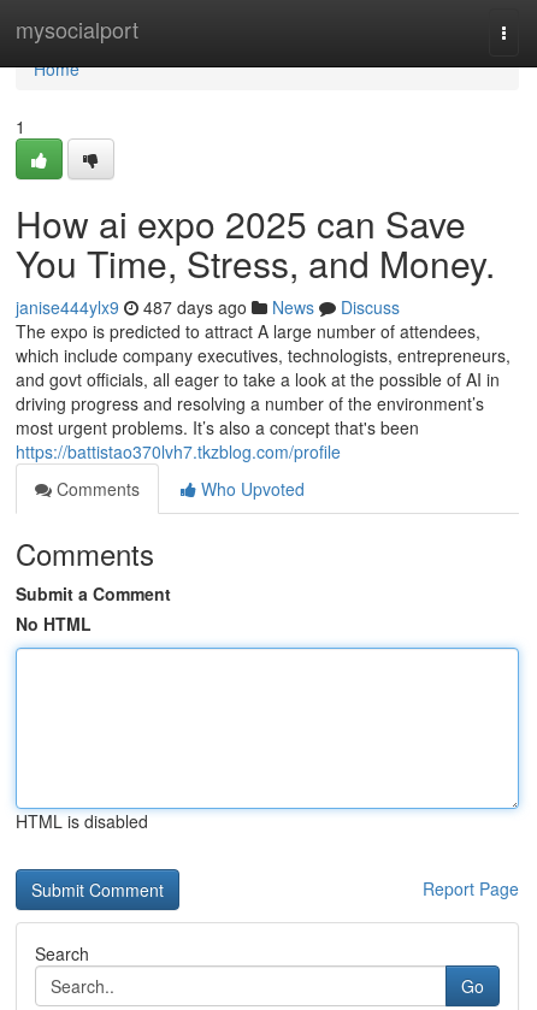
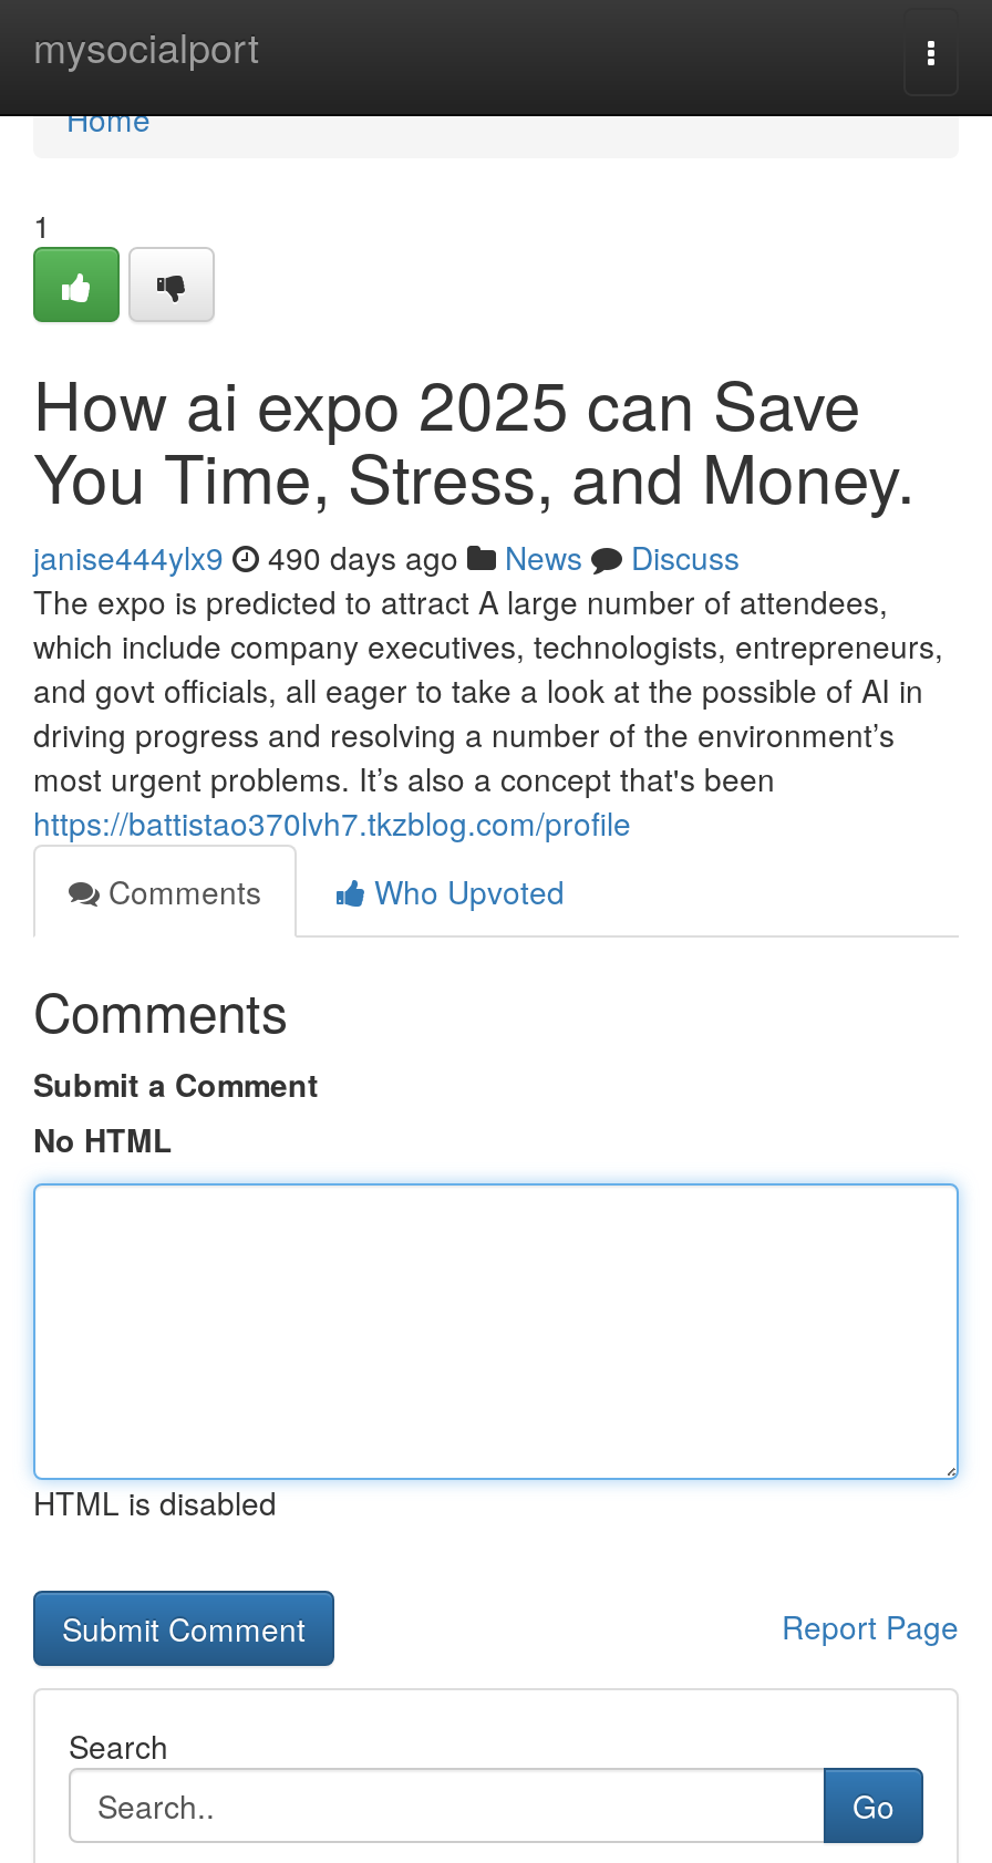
[16,295,400,319] janise444ylx9 487 days ago News Discuss -> [33,535,740,579] janise444ylx9 490 days ago News Discuss

